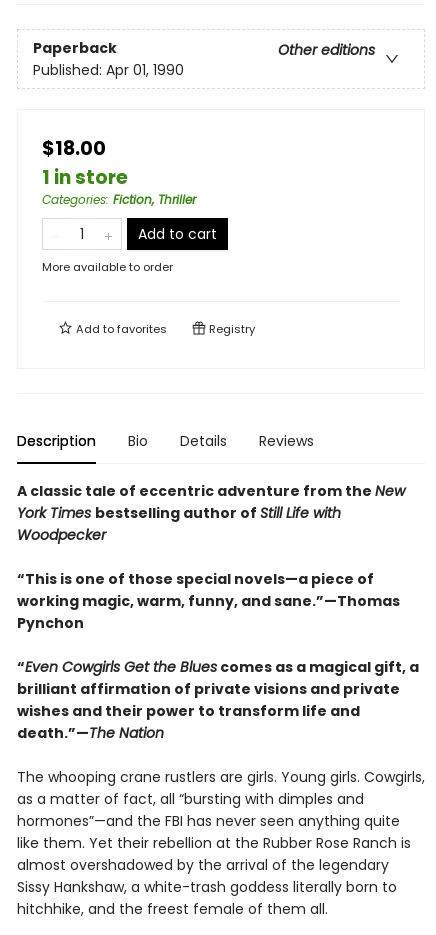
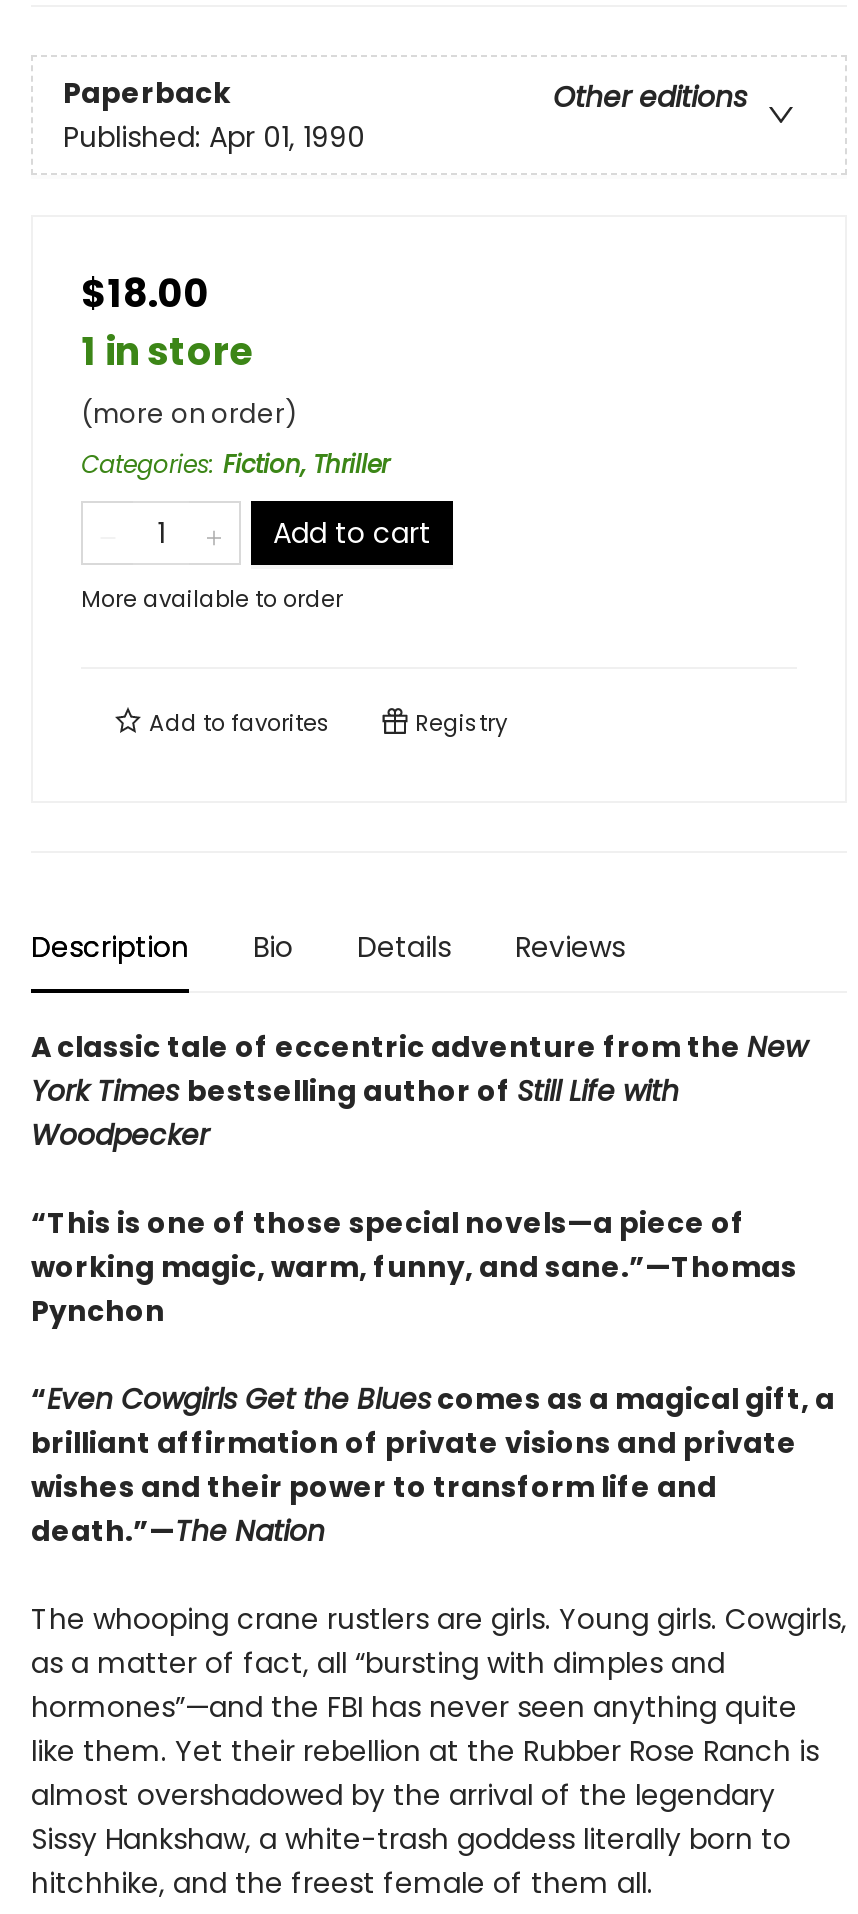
none -> [81,396,297,434] (more on order)

